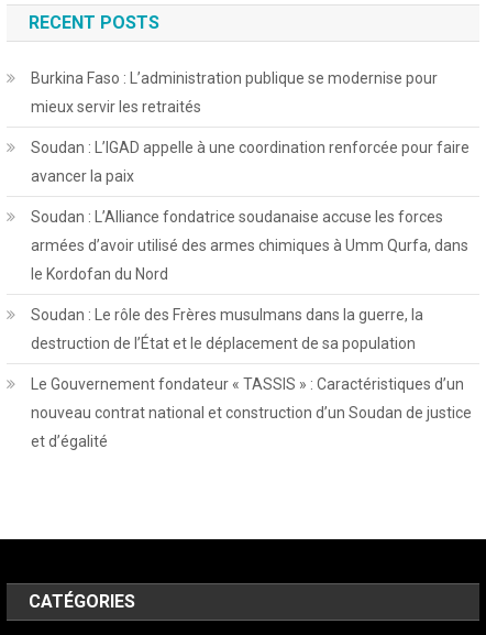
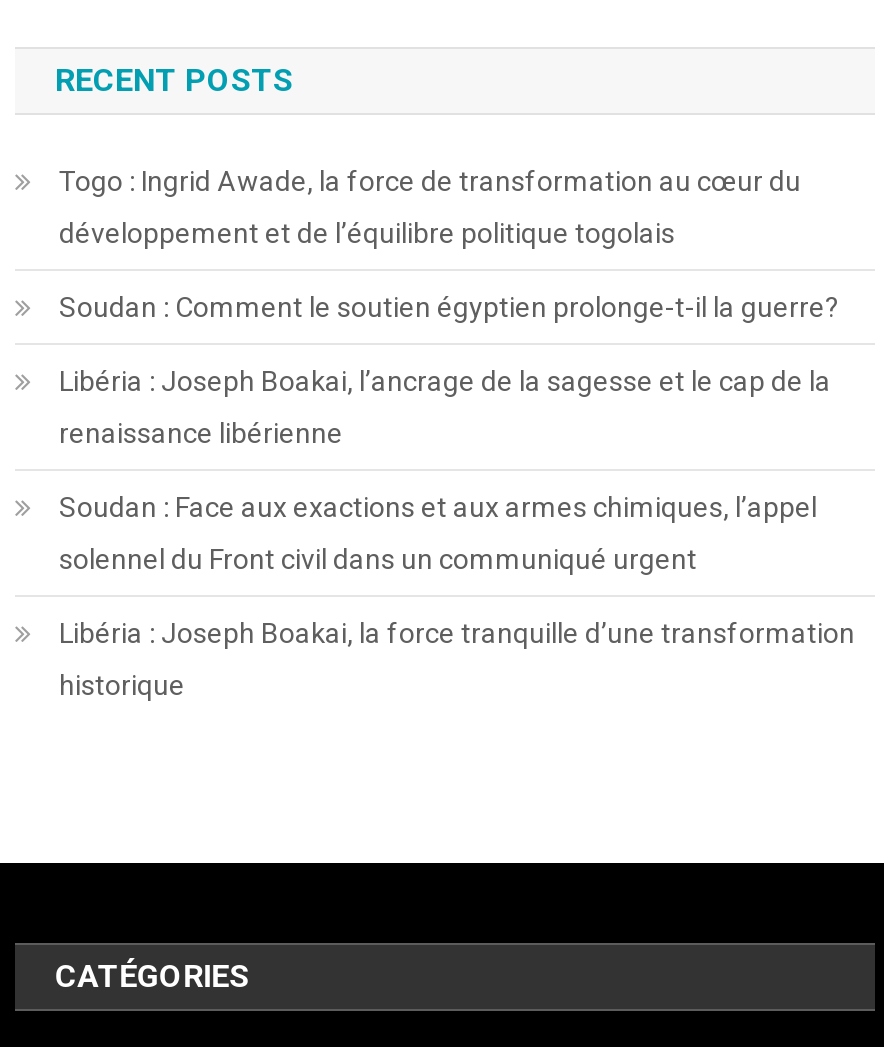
[31,69,472,450] Burkina Faso : L’administration publique se modernise pour | mieux servir les retraités | Soudan : L’IGAD appelle à une coordination renforcée pour faire | avancer la paix | Soudan : L’Alliance fondatrice soudanaise accuse les forces | armées d’avoir utilisé des armes chimiques à Umm Qurfa, dans | le Kordofan du Nord | Soudan : Le rôle des Frères musulmans dans la guerre, la | destruction de l’État et le déplacement de sa population | Le Gouvernement fondateur « TASSIS » : Caractéristiques d’un | nouveau contrat national et construction d’un Soudan de justice | et d’égalité -> [59,164,855,700] Togo : Ingrid Awade, la force de transformation au cœur du | développement et de l’équilibre politique togolais | Soudan : Comment le soutien égyptien prolonge-t-il la guerre? | Libéria : Joseph Boakai, l’ancrage de la sagesse et le cap de la | renaissance libérienne | Soudan : Face aux exactions et aux armes chimiques, l’appel | solennel du Front civil dans un communiqué urgent | Libéria : Joseph Boakai, la force tranquille d’une transformation | historique

